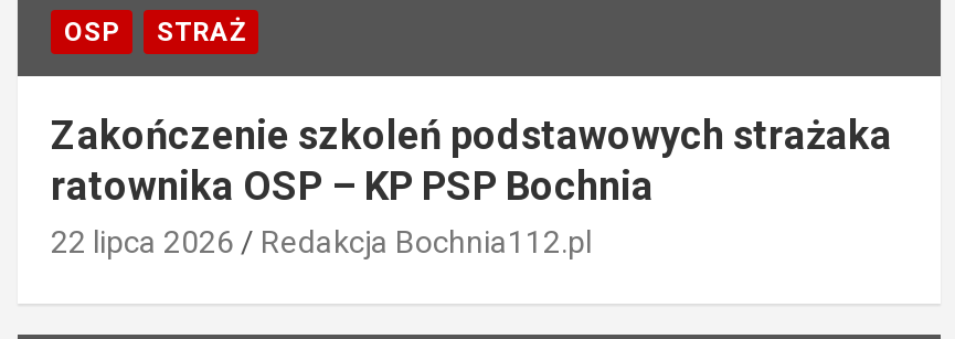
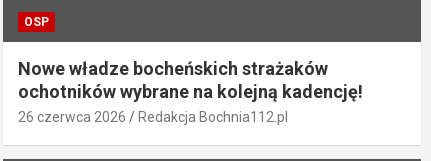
[51,17,892,260] STRAŻ | Zakończenie szkoleń podstawowych strażaka | ratownika OSP – KP PSP Bochnia | 22 lipca 2026 -> [18,58,363,125] Nowe władze bocheńskich strażaków | ochotników wybrane na kolejną kadencję! | 26 czerwca 2026

